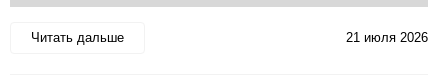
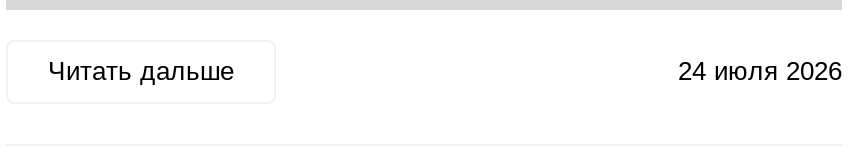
[346,30,428,45] 21 июля 2026 -> [678,56,842,86] 24 июля 2026

